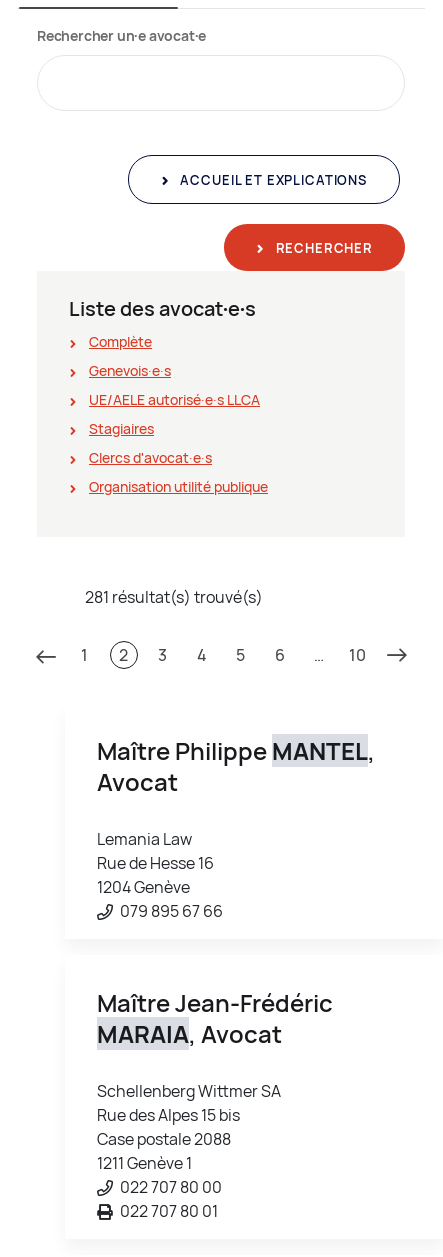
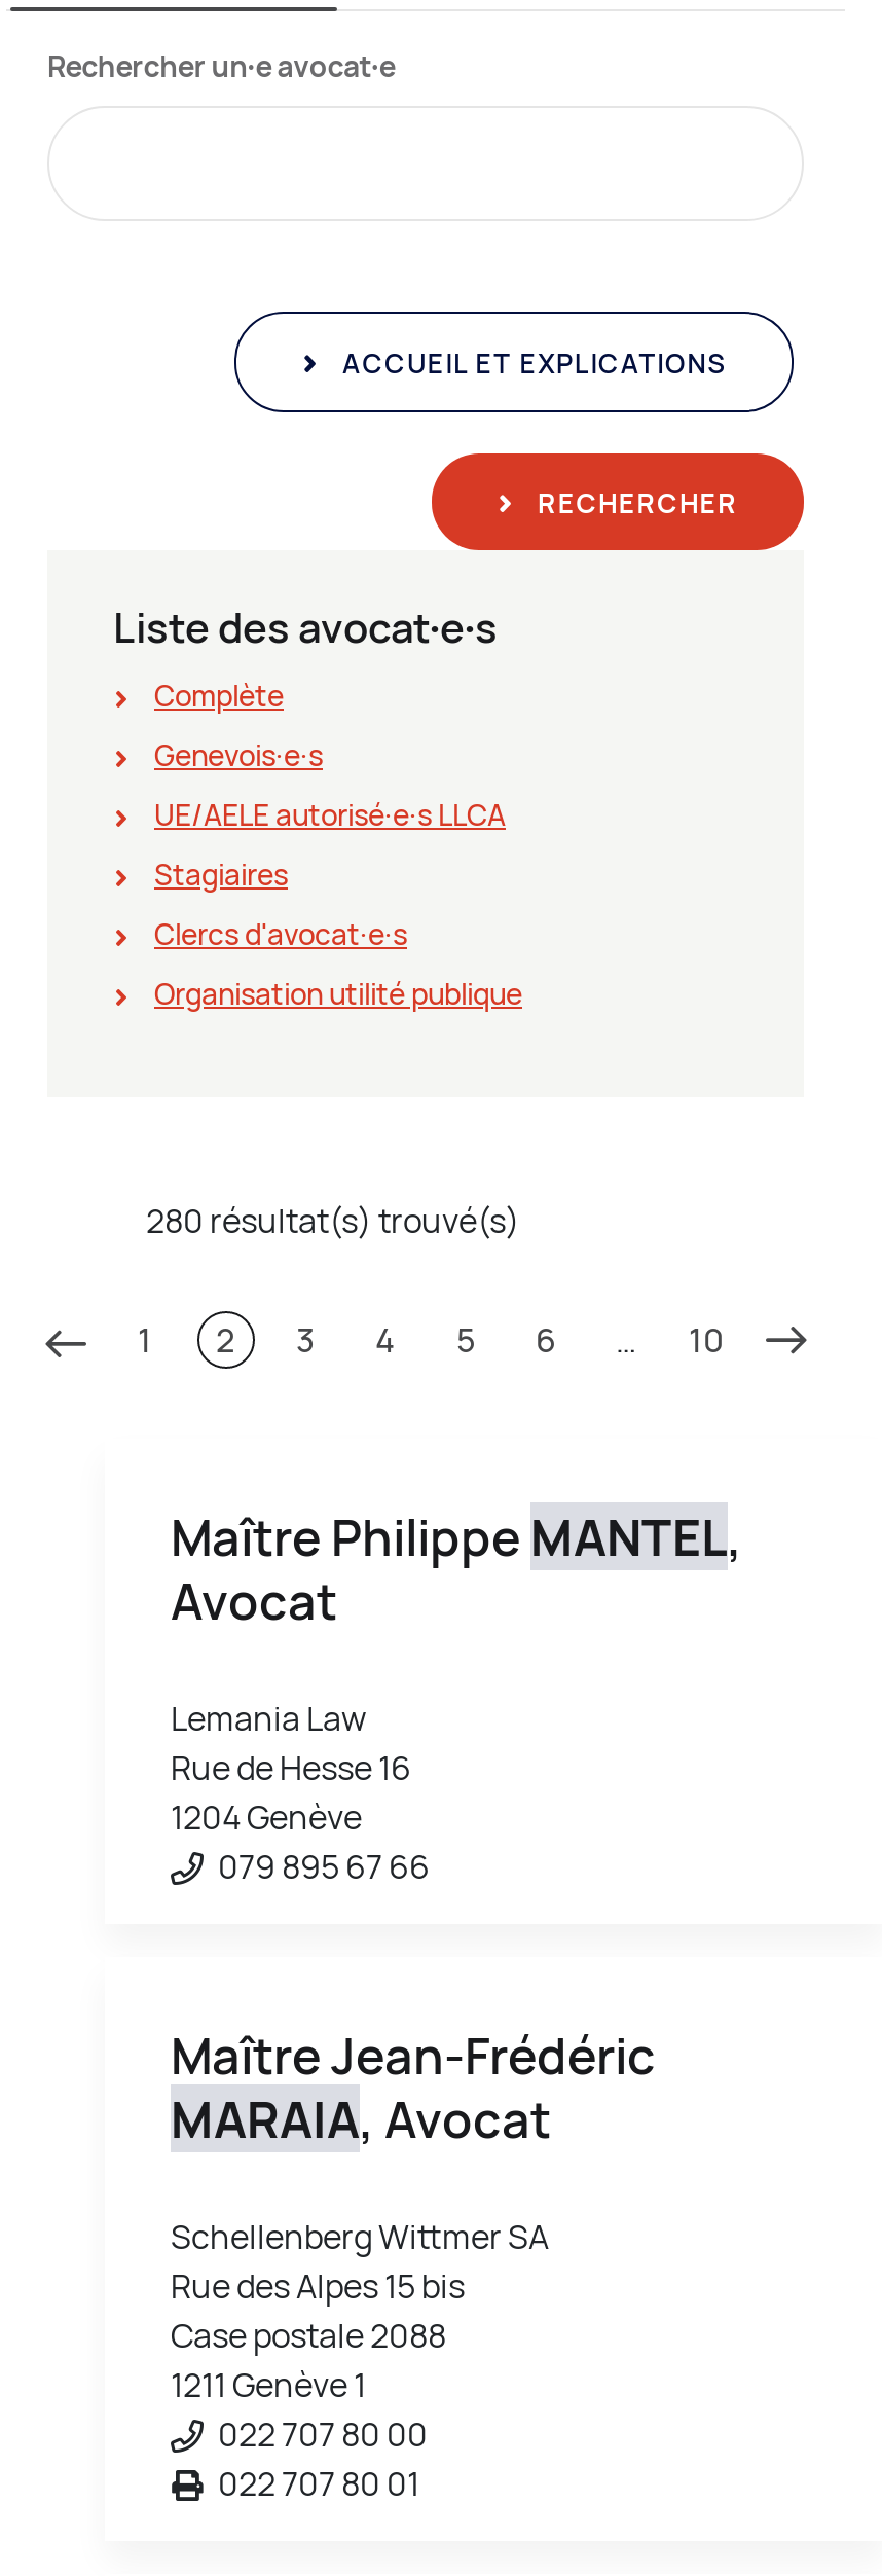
[85,586,263,608] 281 résultat(s) trouvé(s) -> [146,1198,520,1243] 280 résultat(s) trouvé(s)

